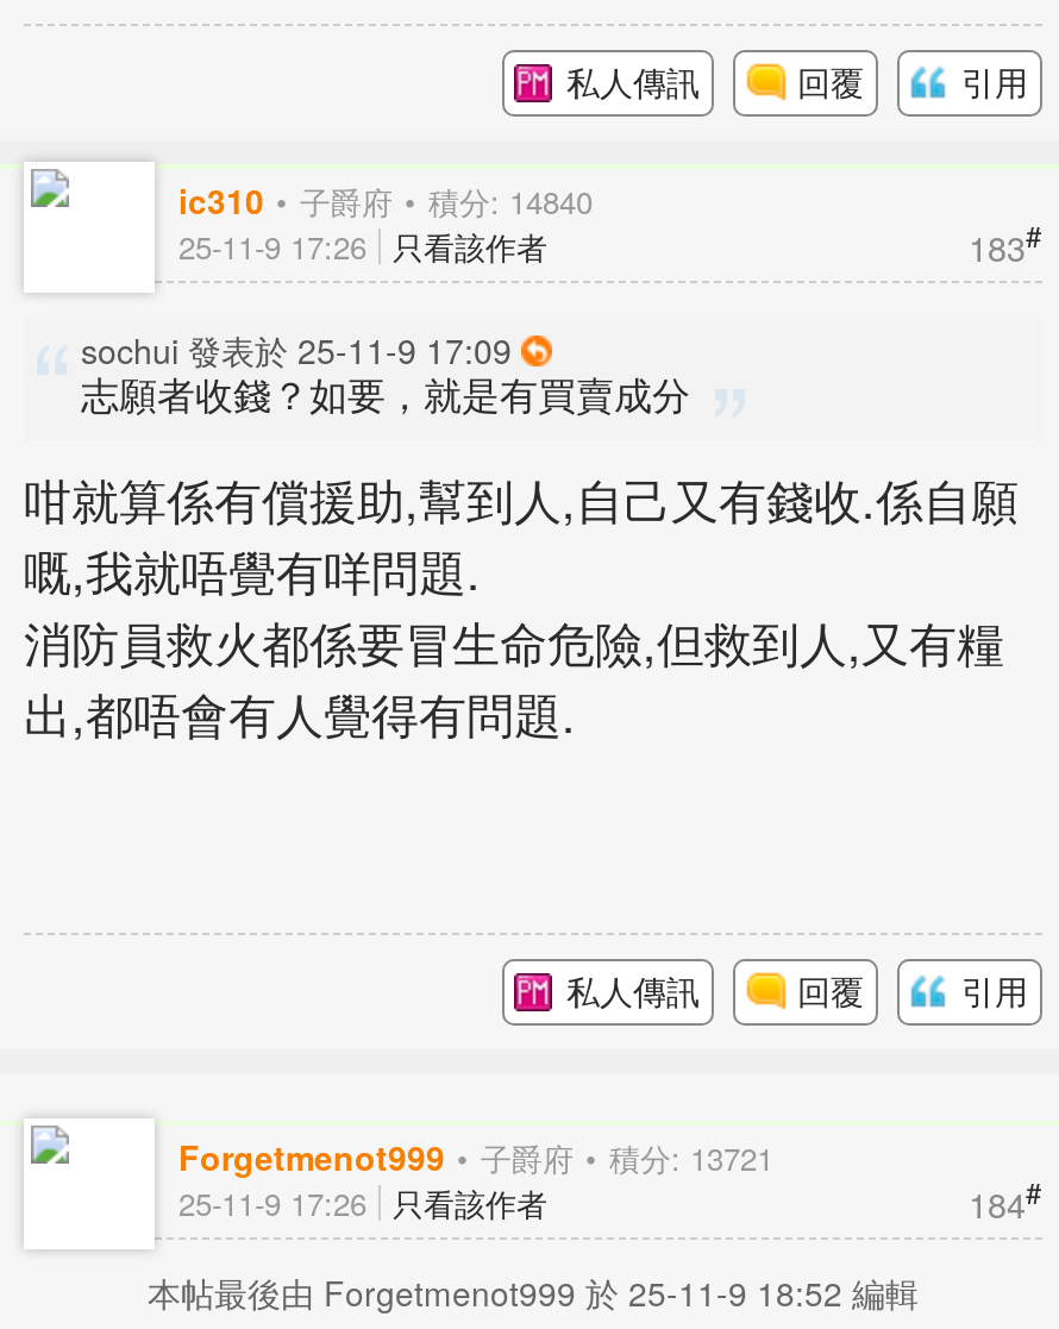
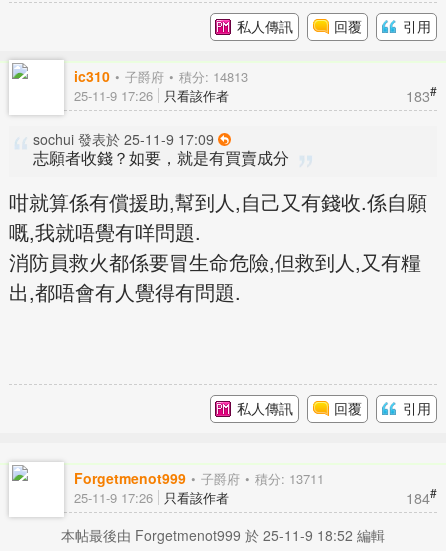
[178,176,593,224] ic310 子爵府 積分: 14840 -> [74,66,248,86] ic310 子爵府 積分: 14813
[178,1133,773,1180] Forgetmenot999 子爵府 積分: 13721 -> [74,468,324,488] Forgetmenot999 子爵府 積分: 13711

